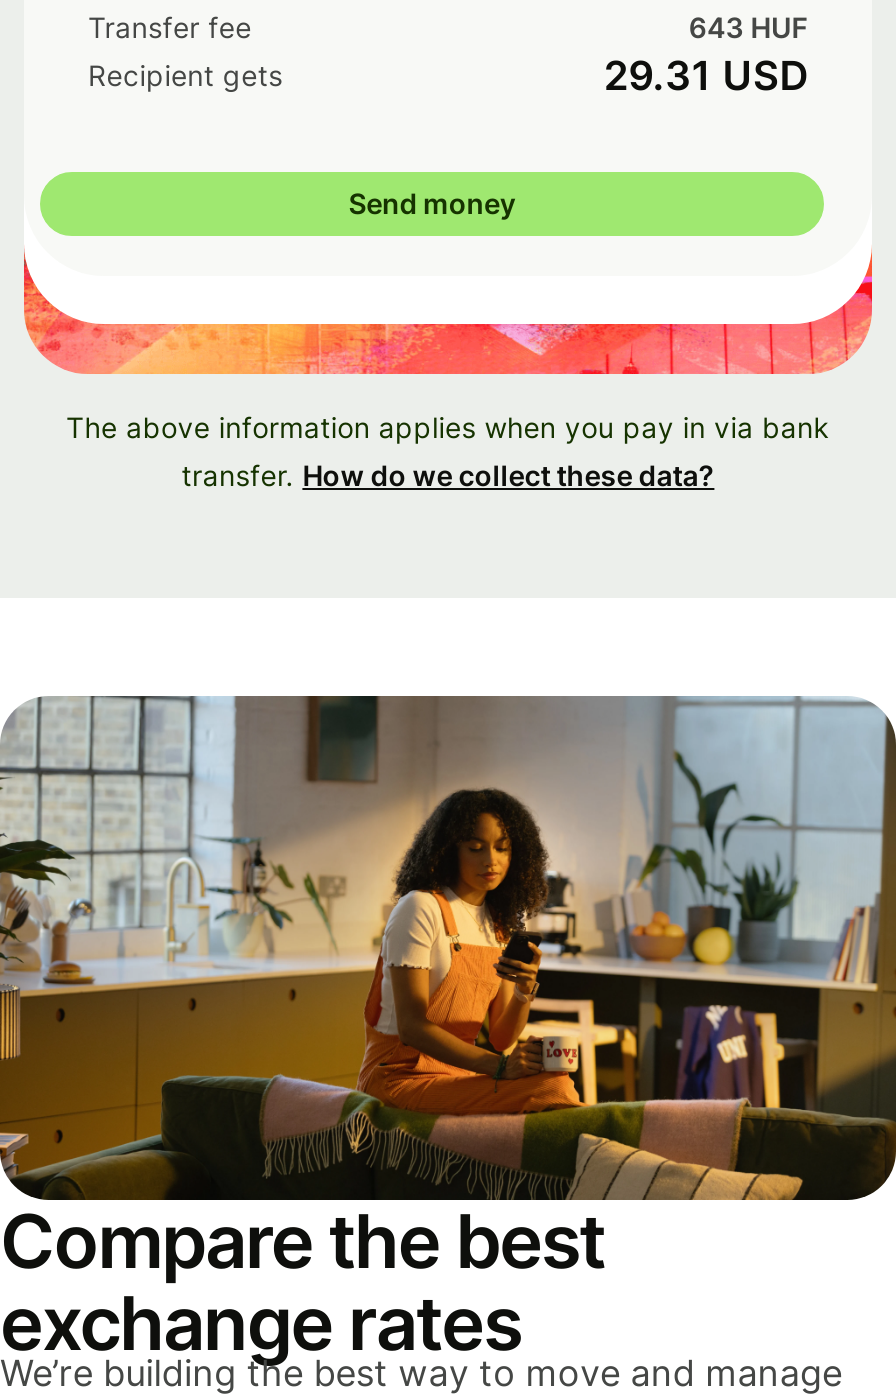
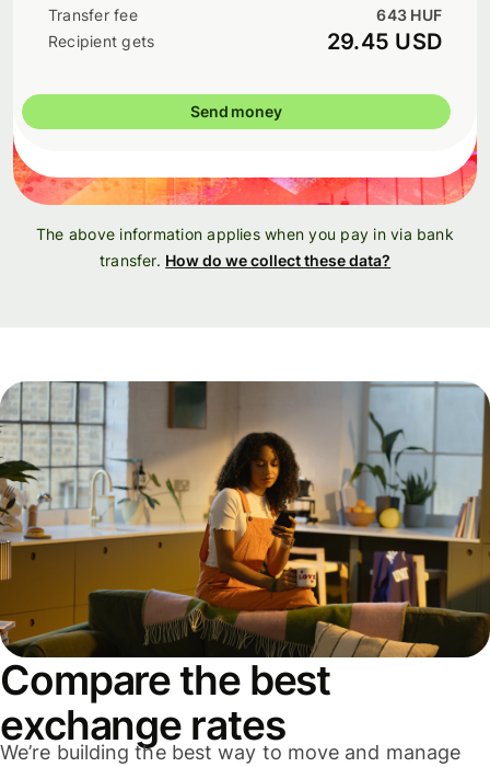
[604,52,808,100] 29.31 USD -> [327,28,442,55] 29.45 USD

